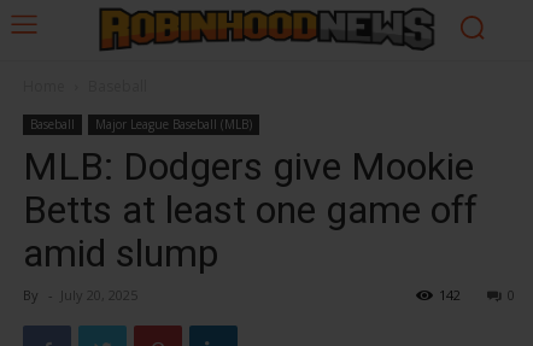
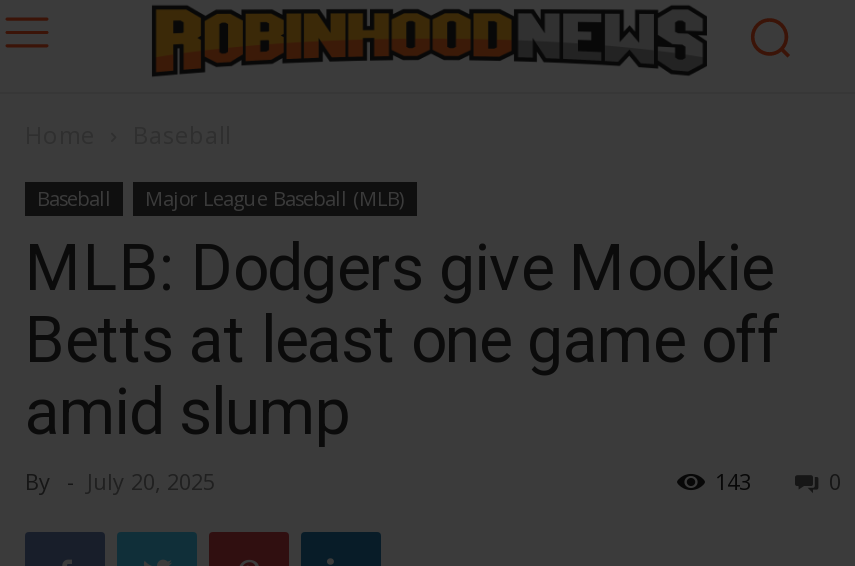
[439,286,461,304] 142 -> [715,467,751,497] 143

